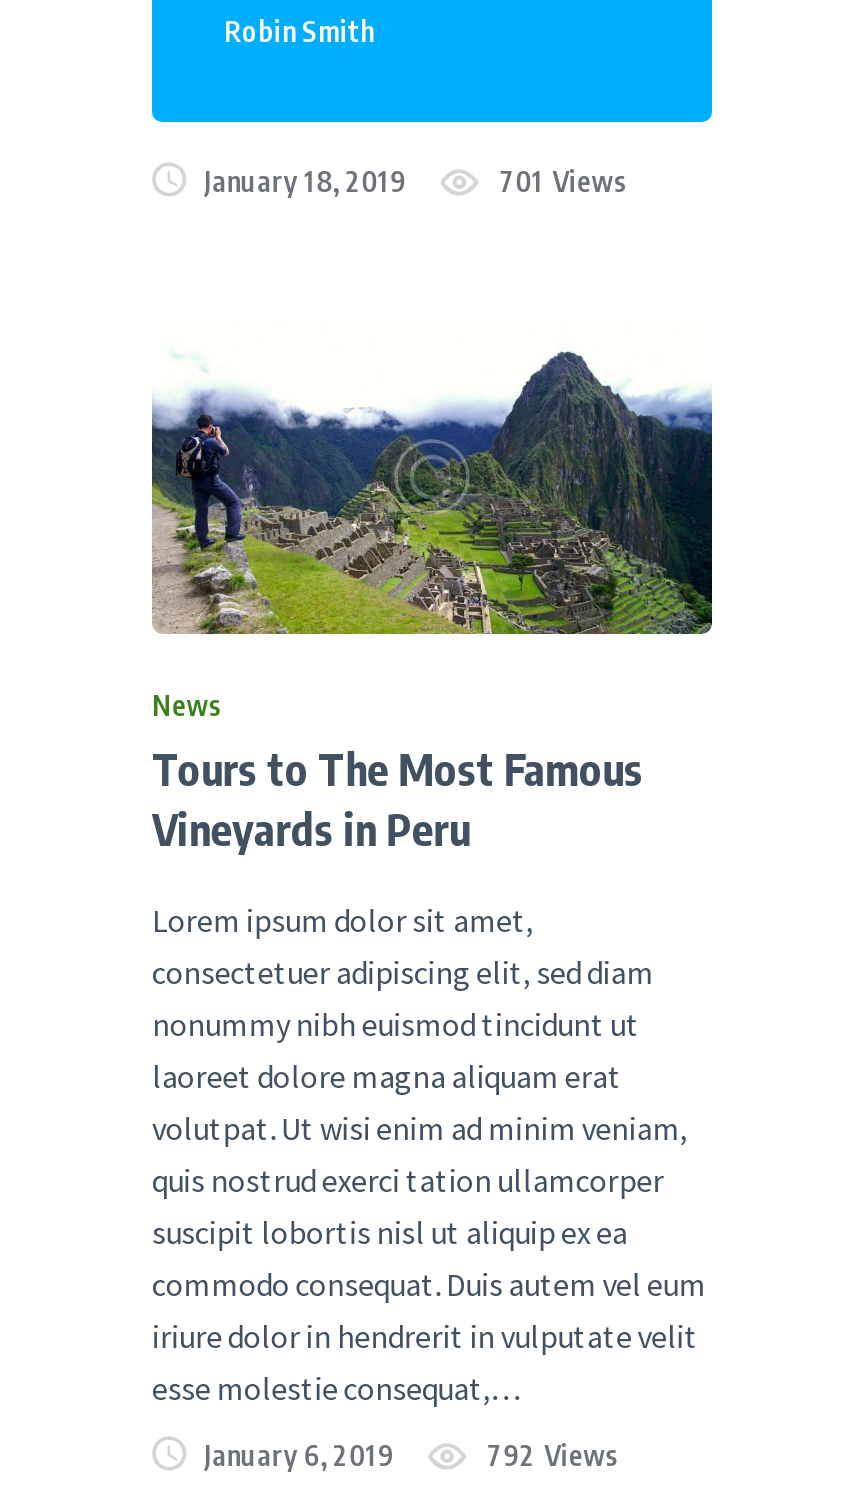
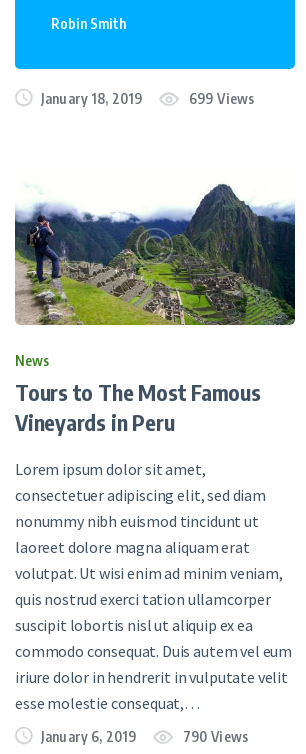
[500,164,626,198] 701 Views -> [189,90,254,107] 699 Views
[487,1439,618,1473] 792 Views -> [183,728,248,745] 790 Views

